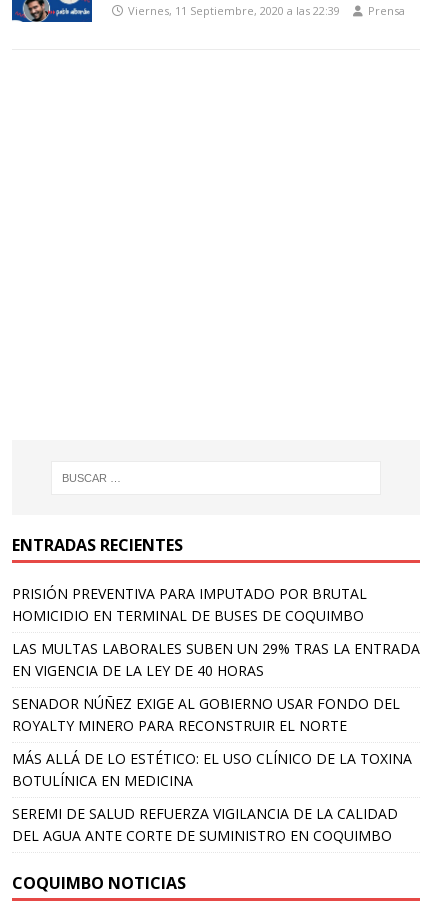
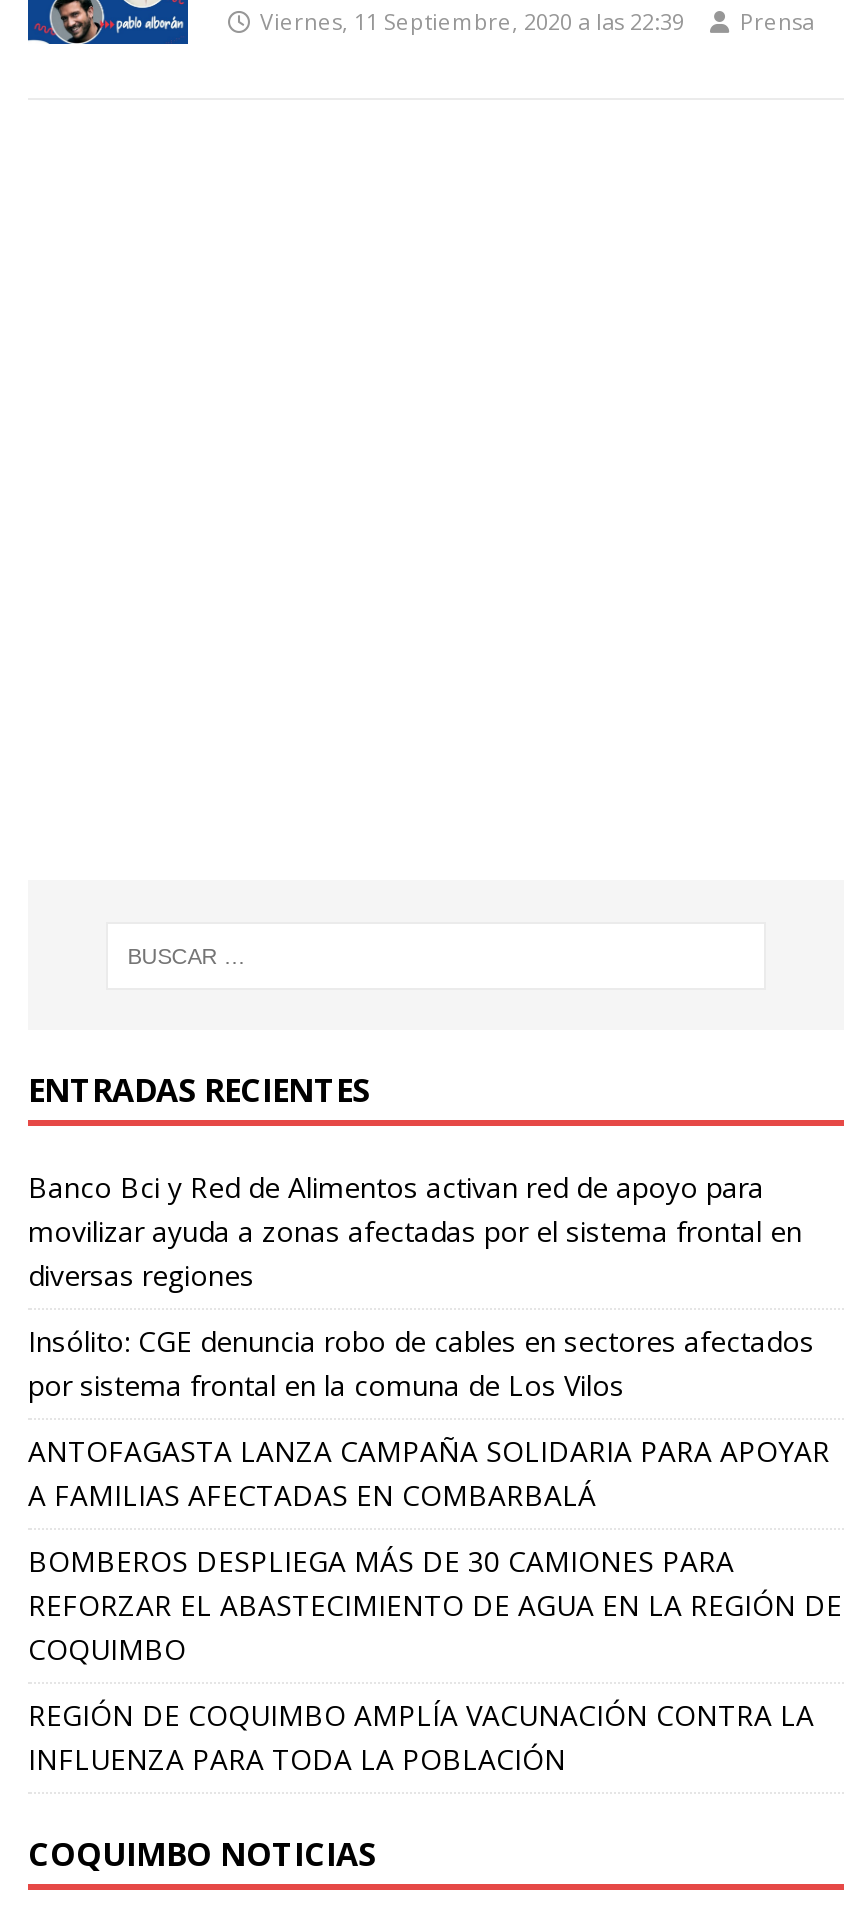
[12,584,367,625] PRISIÓN PREVENTIVA PARA IMPUTADO POR BRUTAL | HOMICIDIO EN TERMINAL DE BUSES DE COQUIMBO -> [28,1169,802,1295] Banco Bci y Red de Alimentos activan red de apoyo para | movilizar ayuda a zonas afectadas por el sistema frontal en | diversas regiones
[12,639,420,680] LAS MULTAS LABORALES SUBEN UN 29% TRAS LA ENTRADA | EN VIGENCIA DE LA LEY DE 40 HORAS -> [28,1323,814,1405] Insólito: CGE denuncia robo de cables en sectores afectados | por sistema frontal en la comuna de Los Vilos
[12,694,400,735] SENADOR NÚÑEZ EXIGE AL GOBIERNO USAR FONDO DEL | ROYALTY MINERO PARA RECONSTRUIR EL NORTE -> [28,1433,830,1515] ANTOFAGASTA LANZA CAMPAÑA SOLIDARIA PARA APOYAR | A FAMILIAS AFECTADAS EN COMBARBALÁ
[12,749,412,790] MÁS ALLÁ DE LO ESTÉTICO: EL USO CLÍNICO DE LA TOXINA | BOTULÍNICA EN MEDICINA -> [28,1543,842,1669] BOMBEROS DESPLIEGA MÁS DE 30 CAMIONES PARA | REFORZAR EL ABASTECIMIENTO DE AGUA EN LA REGIÓN DE | COQUIMBO
[12,804,398,845] SEREMI DE SALUD REFUERZA VIGILANCIA DE LA CALIDAD | DEL AGUA ANTE CORTE DE SUMINISTRO EN COQUIMBO -> [28,1697,814,1779] REGIÓN DE COQUIMBO AMPLÍA VACUNACIÓN CONTRA LA | INFLUENZA PARA TODA LA POBLACIÓN

